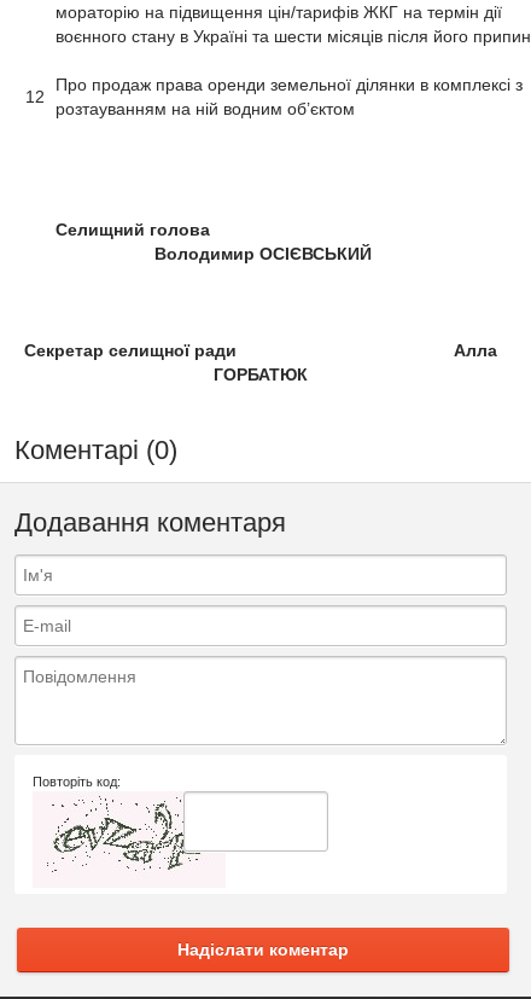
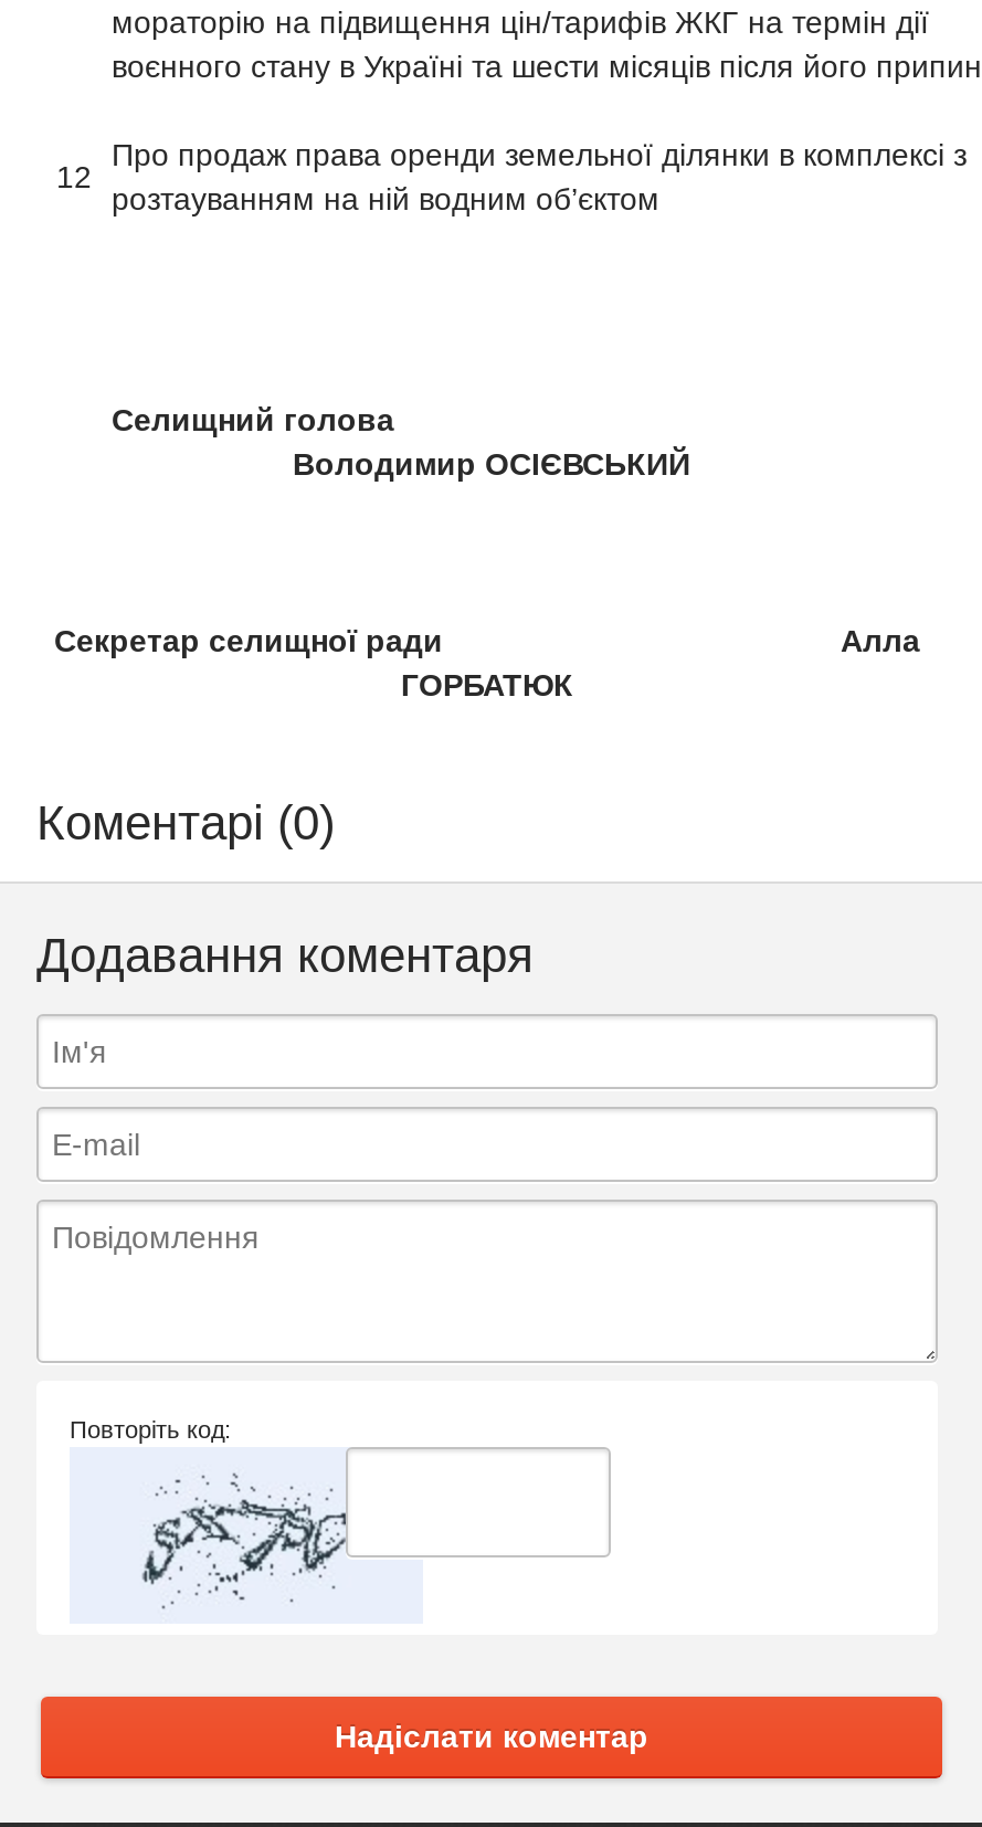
[46,796,200,879] [image] -> [107,1469,374,1610] [image]

